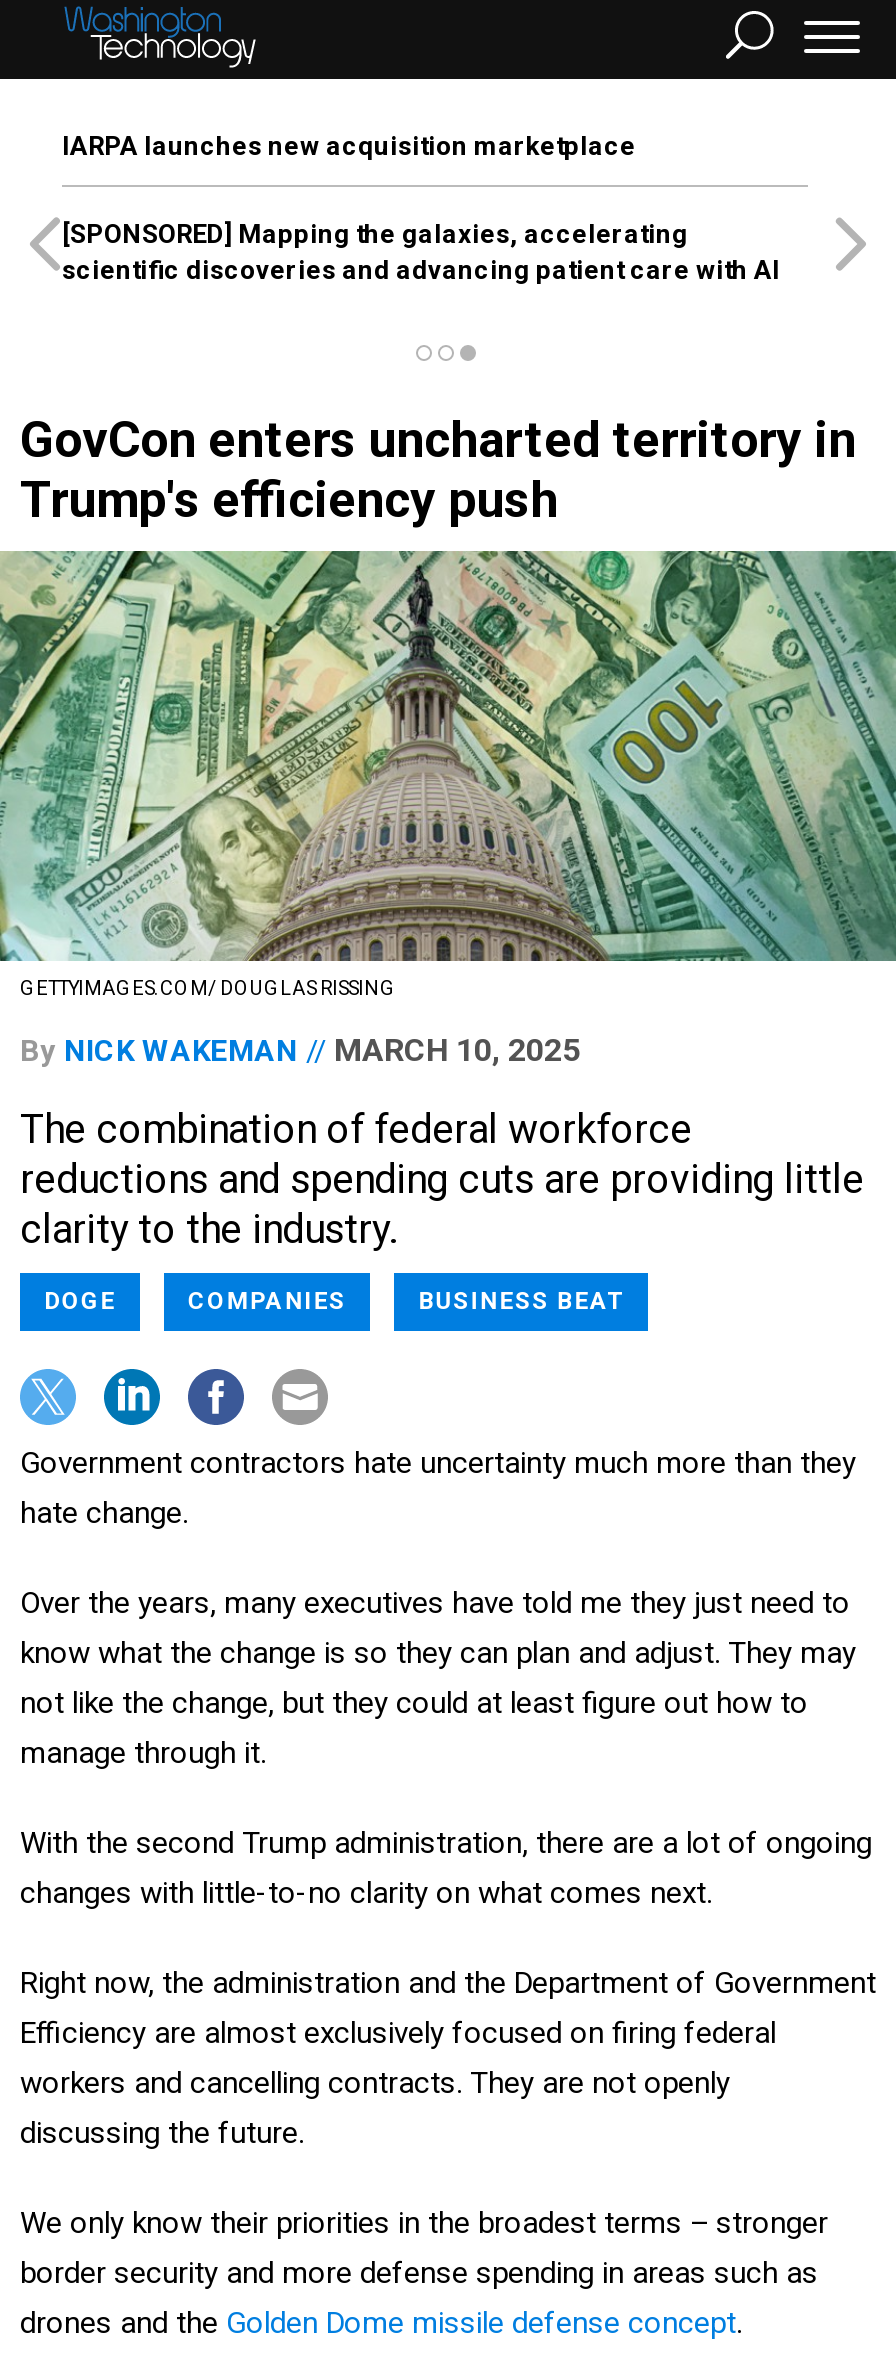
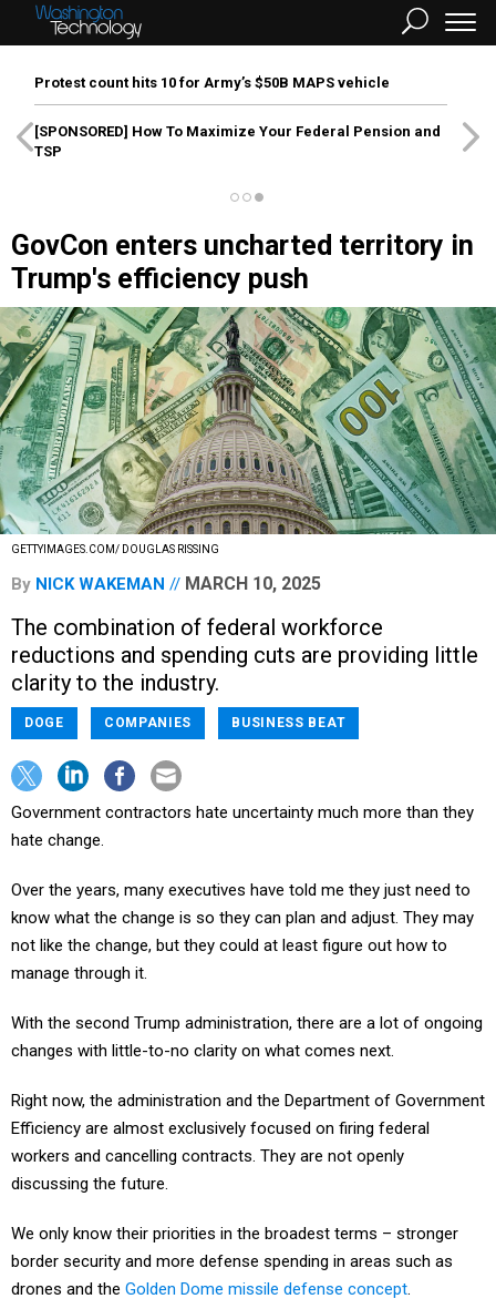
[62,131,636,161] IARPA launches new acquisition marketplace -> [34,74,390,91] Protest count hits 10 for Army’s $50B MAPS vehicle
[62,219,780,285] [SPONSORED] Mapping the galaxies, accelerating | scientific discoveries and advancing patient care with AI -> [34,123,441,160] [SPONSORED] How To Maximize Your Federal Pension and | TSP

